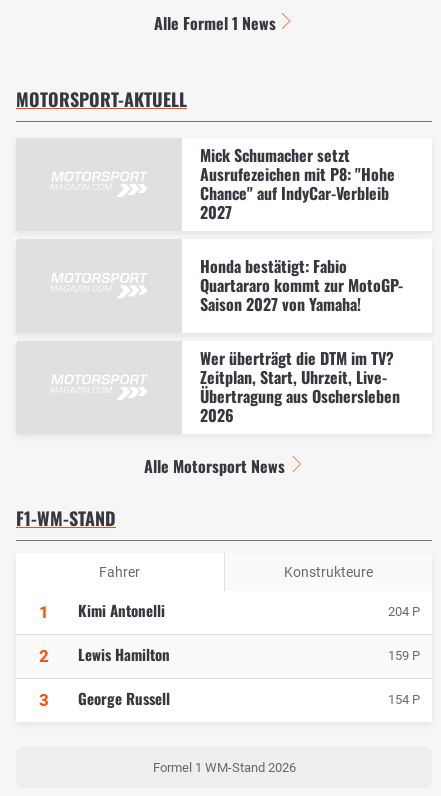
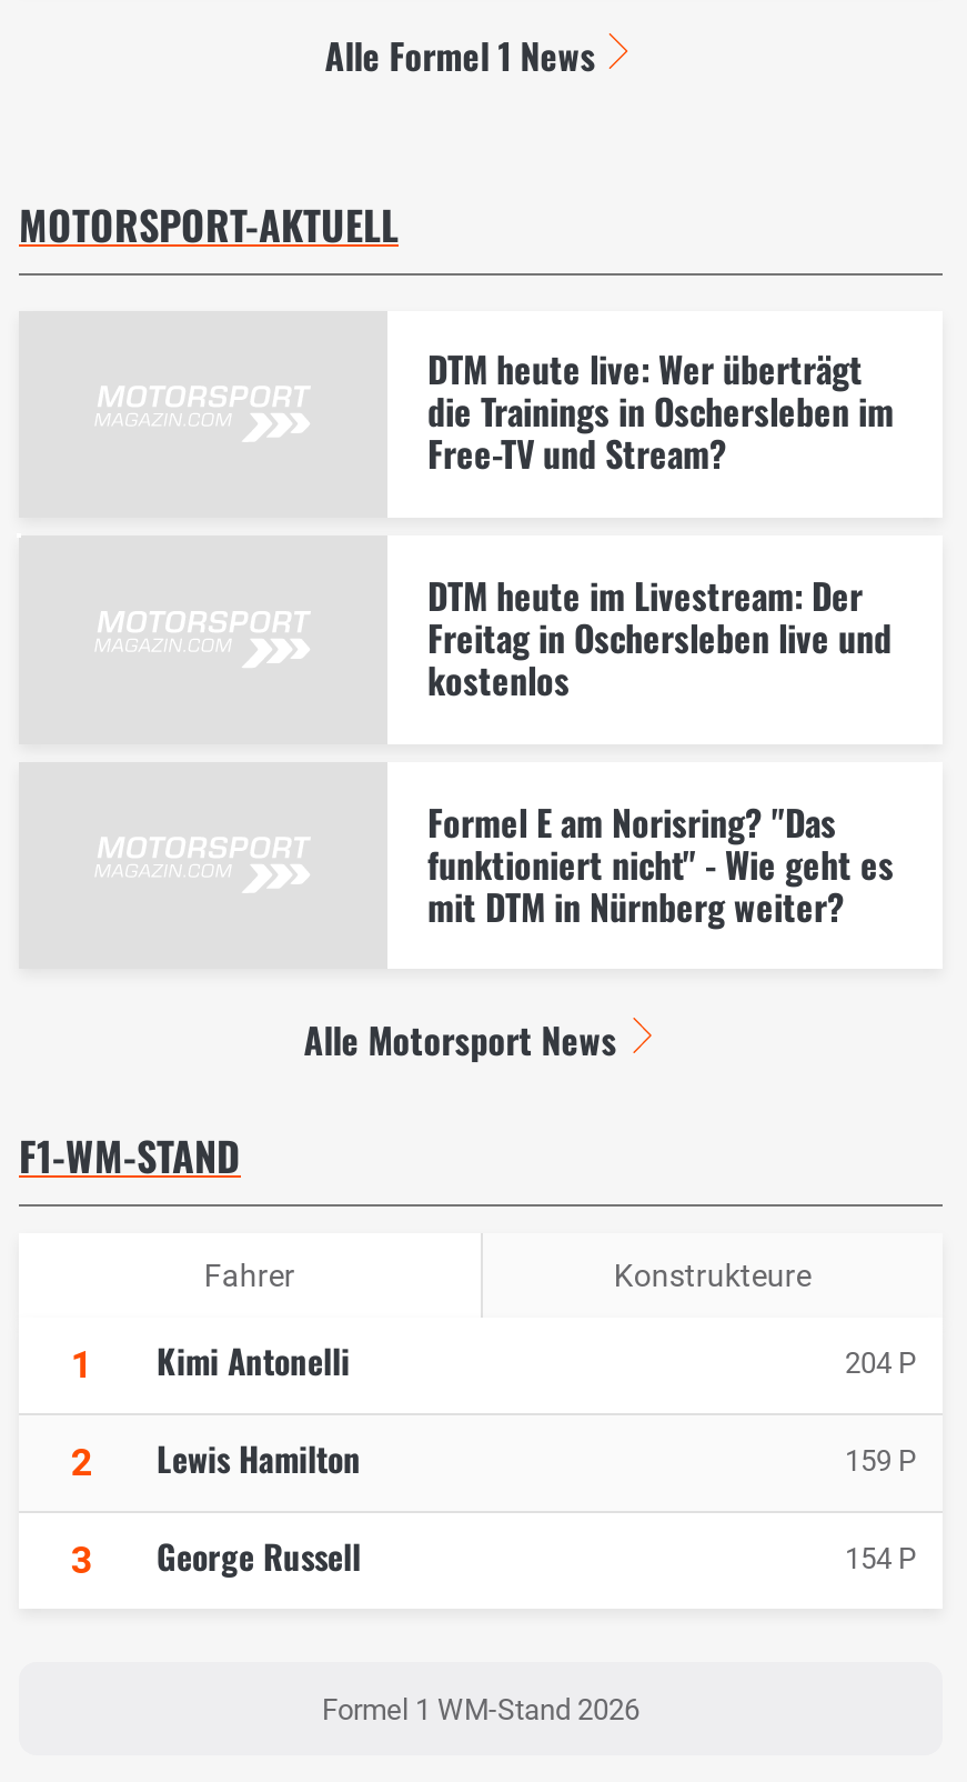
[200,143,395,224] Mick Schumacher setzt | Ausrufezeichen mit P8: "Hohe | Chance" auf IndyCar-Verbleib | 2027 -> [427,343,894,481] DTM heute live: Wer überträgt | die Trainings in Oschersleben im | Free-TV und Stream?
[200,254,403,316] Honda bestätigt: Fabio | Quartararo kommt zur MotoGP- | Saison 2027 von Yamaha! -> [427,569,892,706] DTM heute im Livestream: Der | Freitag in Oschersleben live und | kostenlos
[200,346,400,427] Wer überträgt die DTM im TV? | Zeitplan, Start, Uhrzeit, Live- | Übertragung aus Oschersleben | 2026 -> [427,794,894,932] Formel E am Norisring? "Das | funktioniert nicht" - Wie geht es | mit DTM in Nürnberg weiter?

